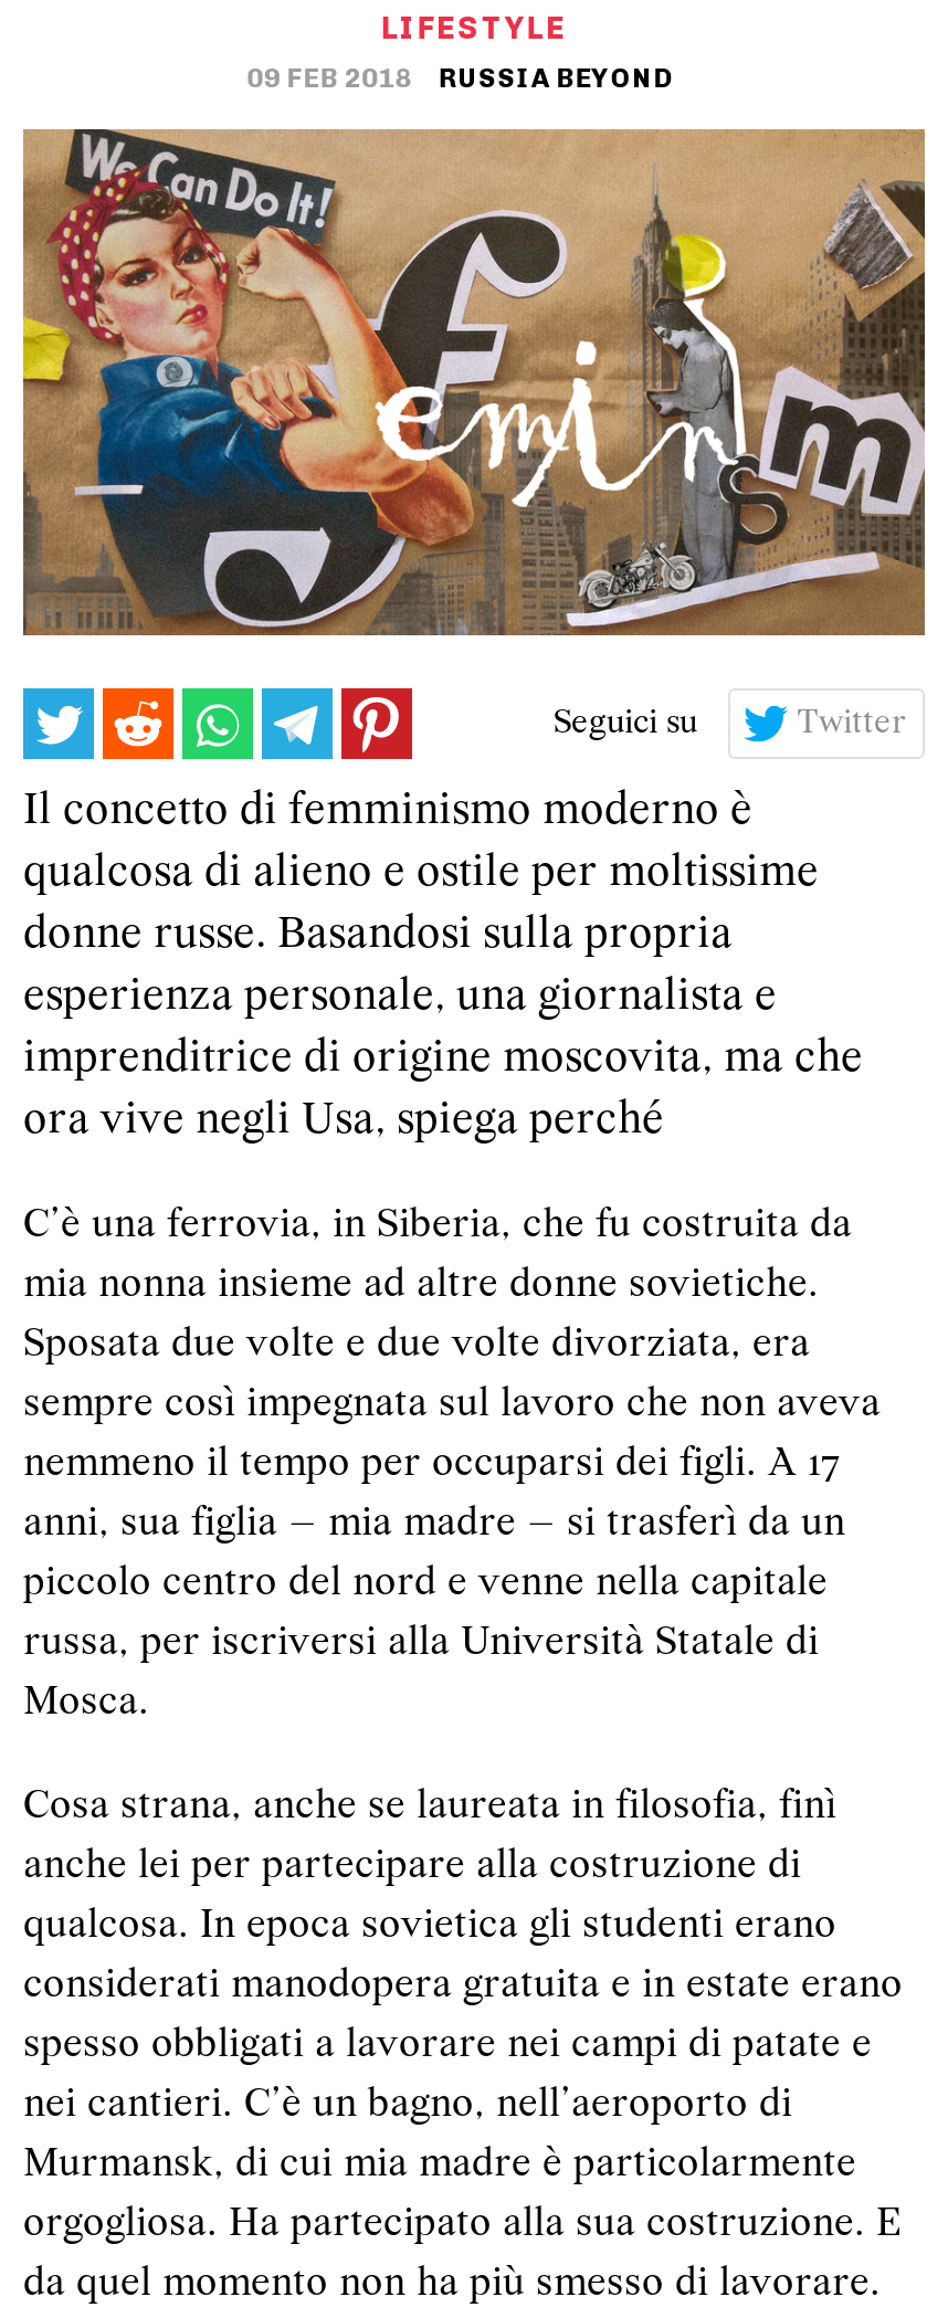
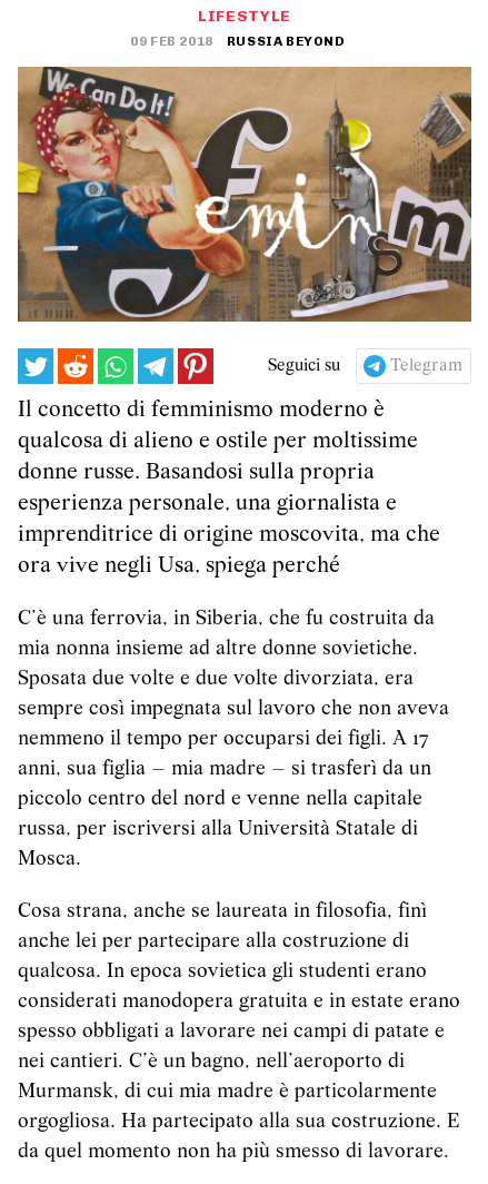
[797,707,907,742] Twitter -> [390,358,462,375] Telegram

